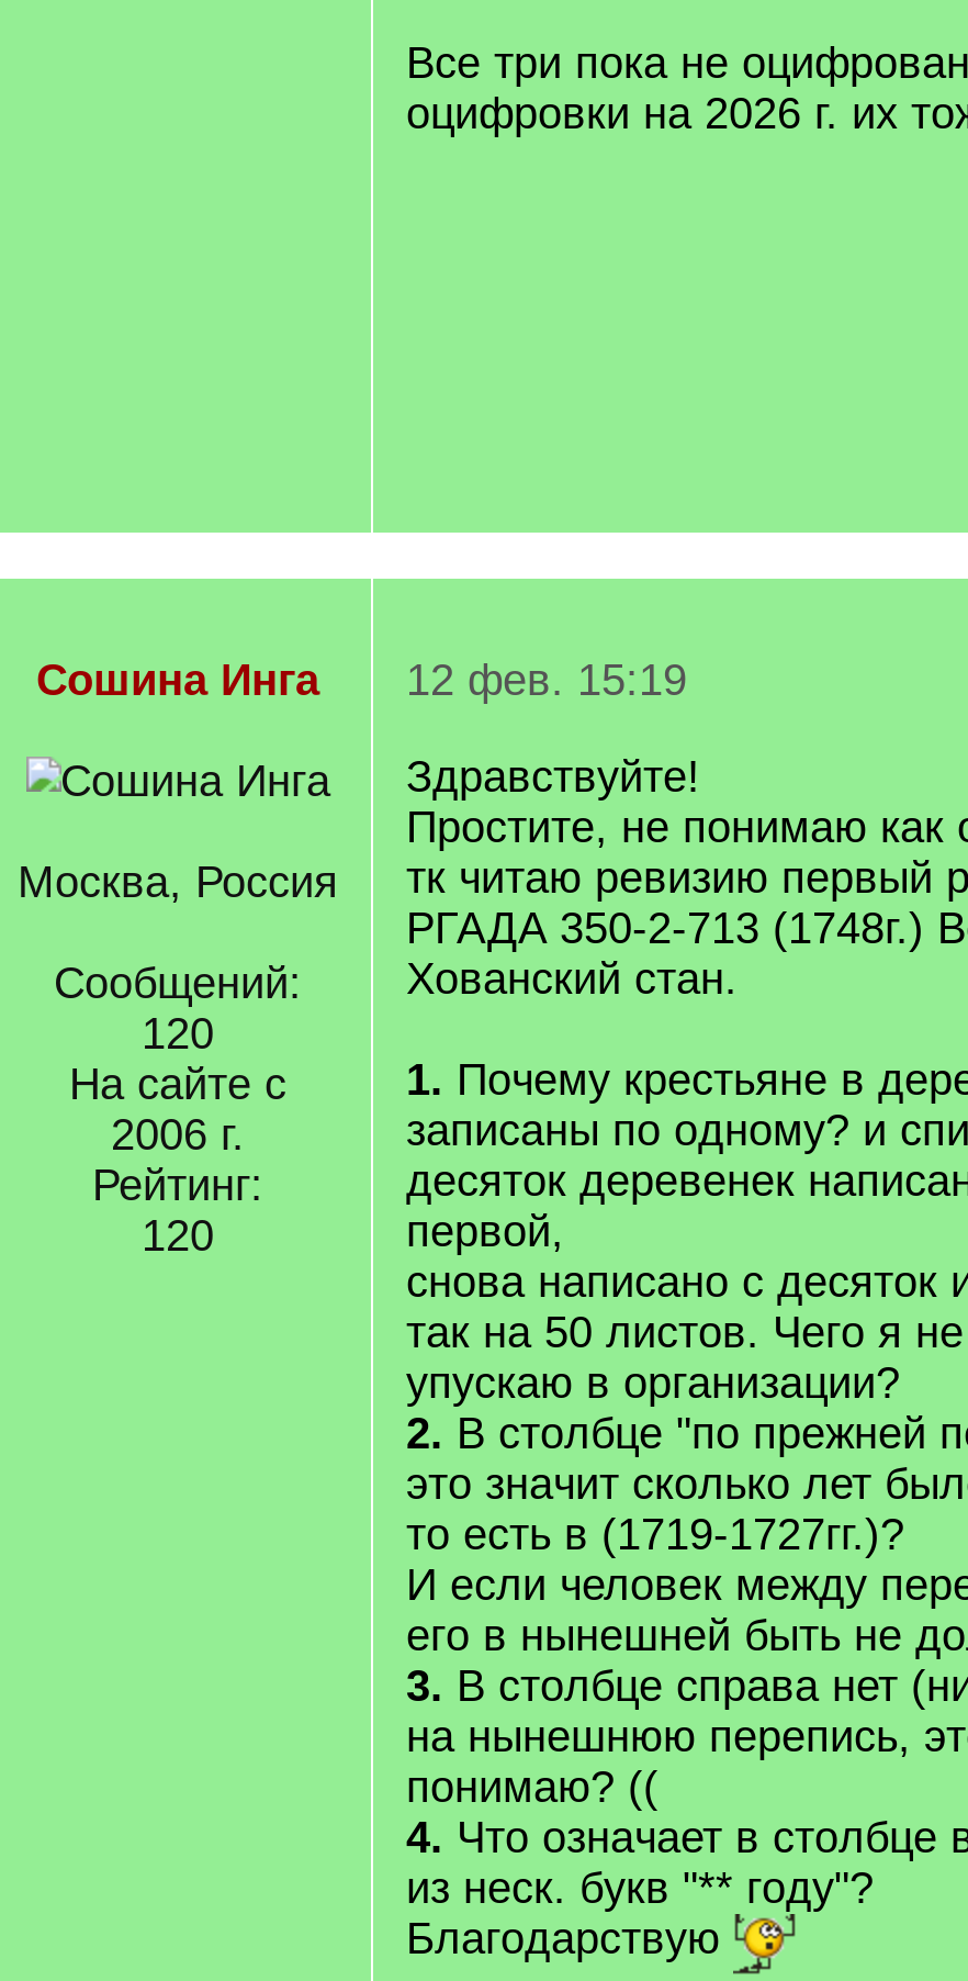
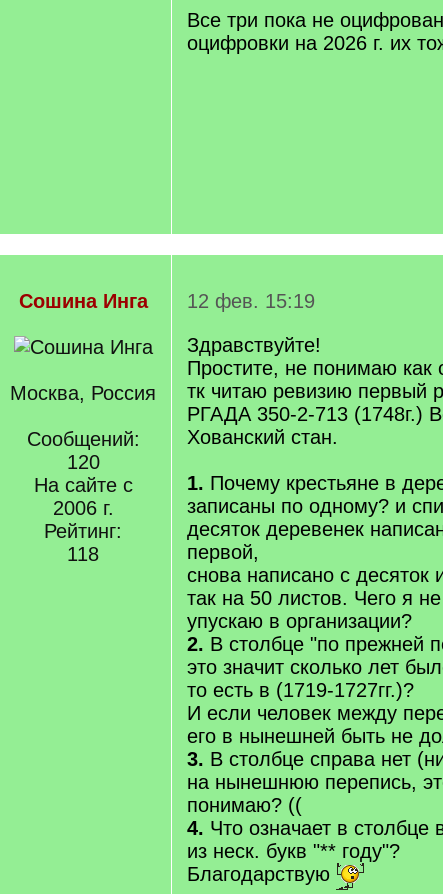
[142,1211,214,1260] 120 -> [67,543,99,565] 118

